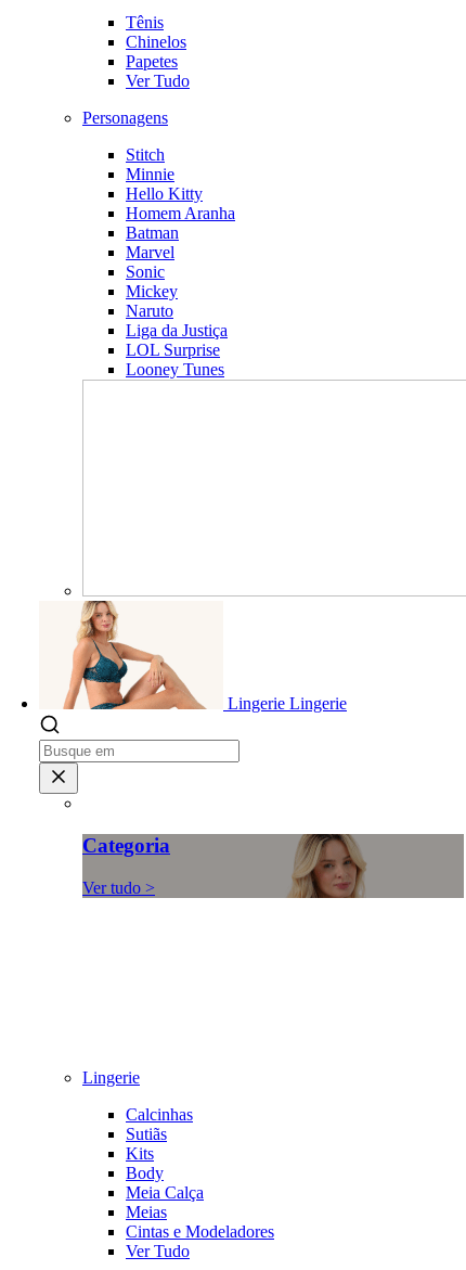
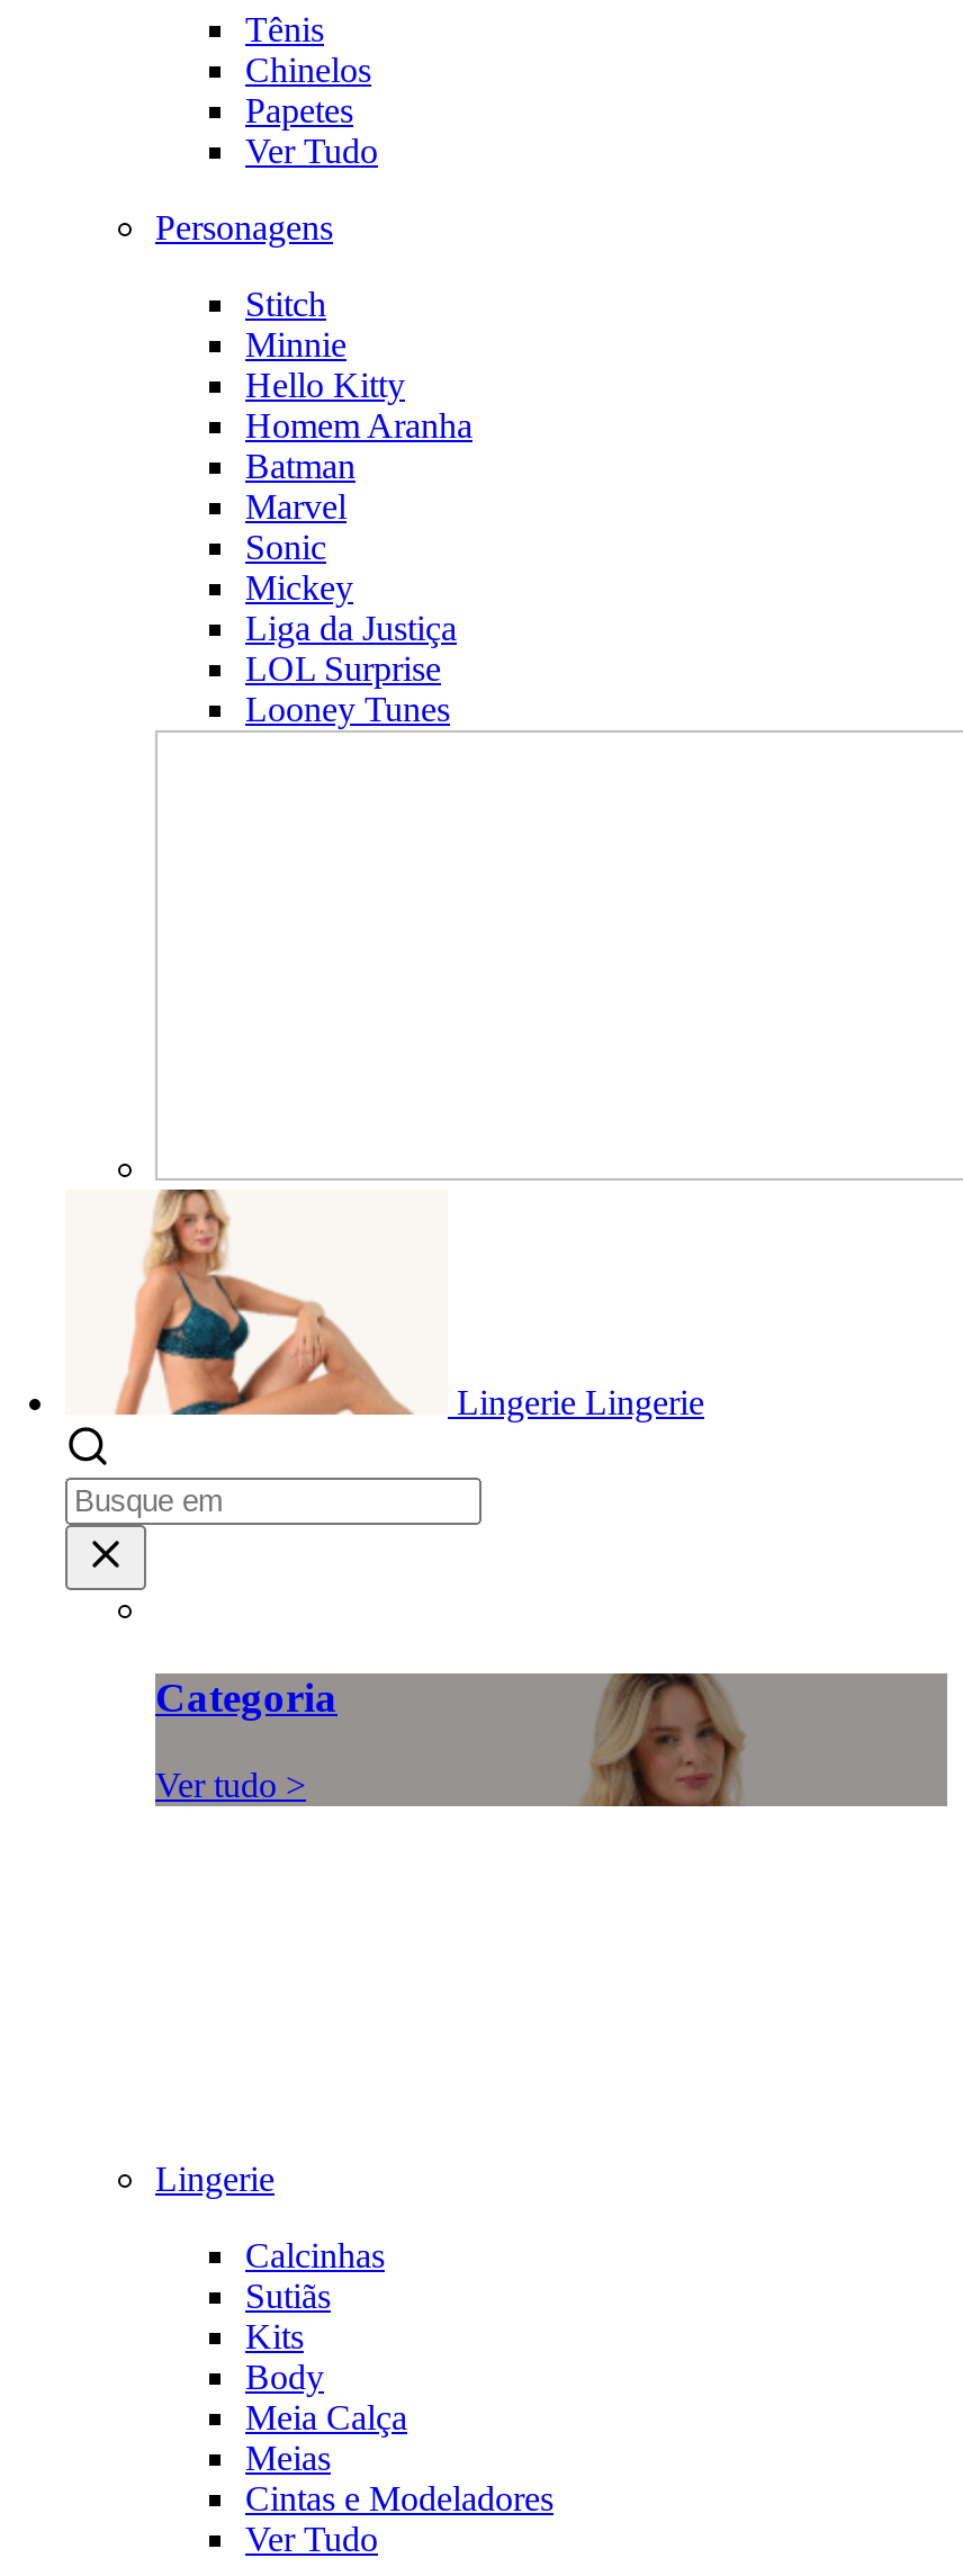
[126,302,173,320] Naruto -> none

